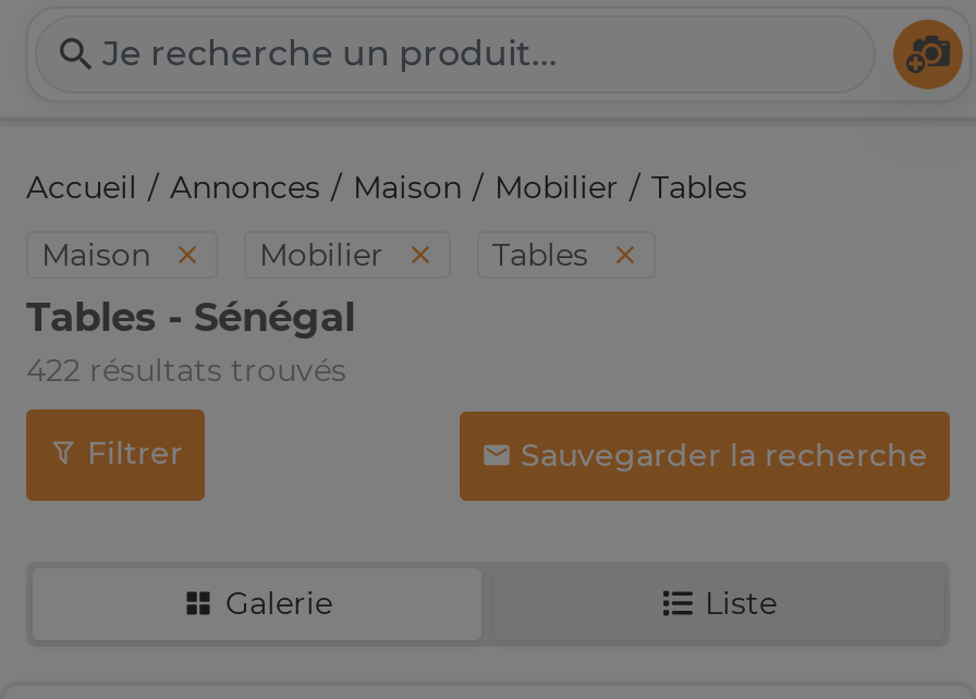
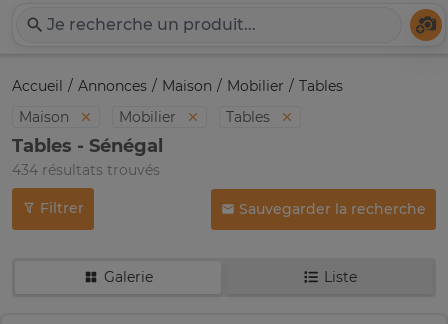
[26,351,346,391] 422 résultats trouvés -> [12,161,160,179] 434 résultats trouvés

